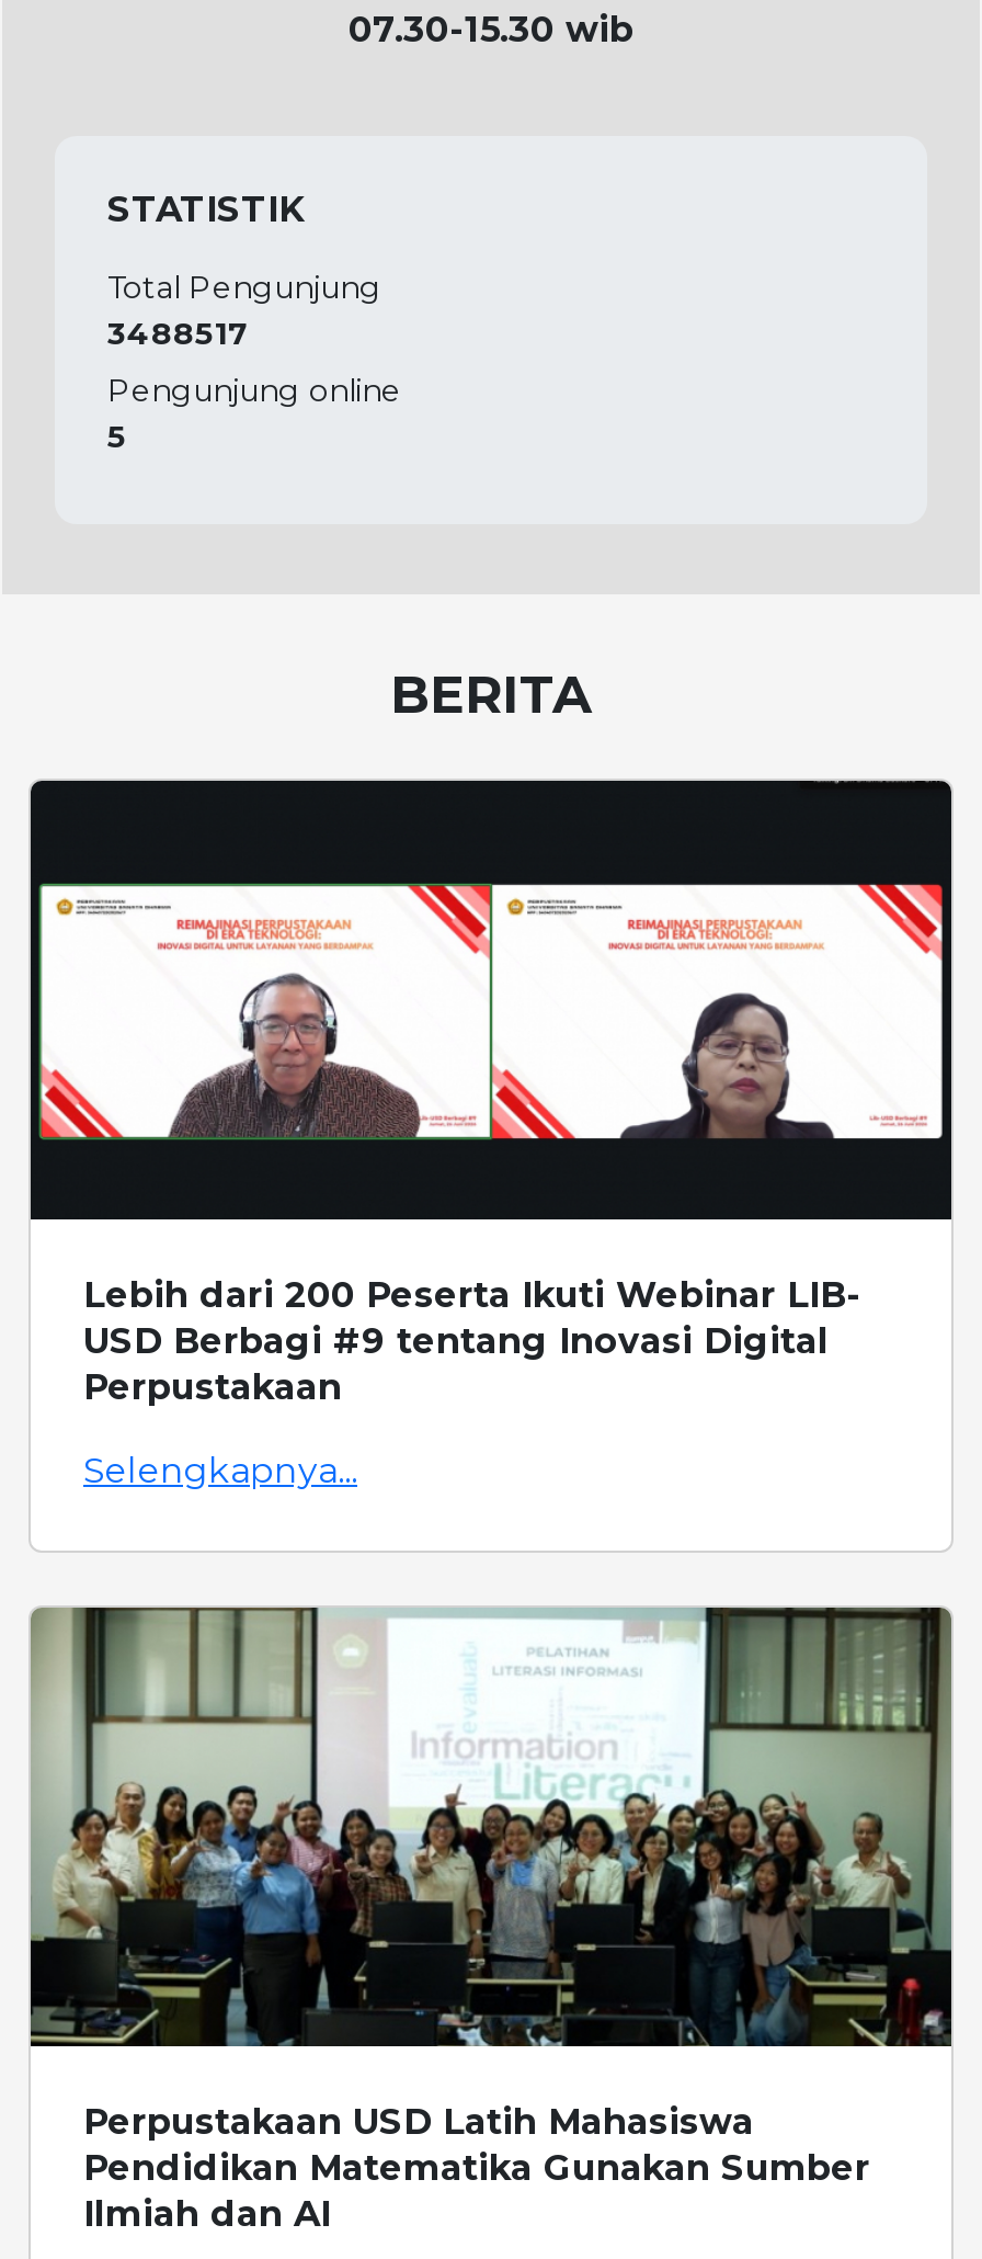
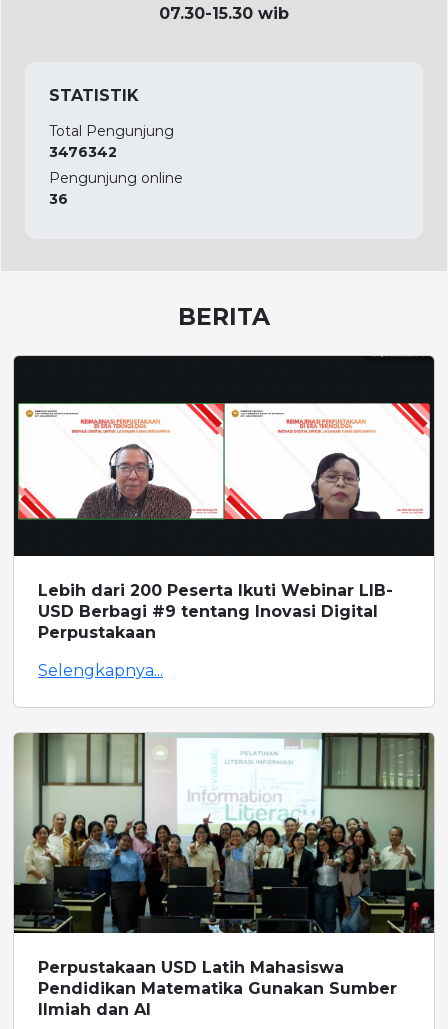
[107,314,250,354] 3488517 -> [49,143,117,161] 3476342
[107,417,127,457] 5 -> [49,190,68,208] 36

